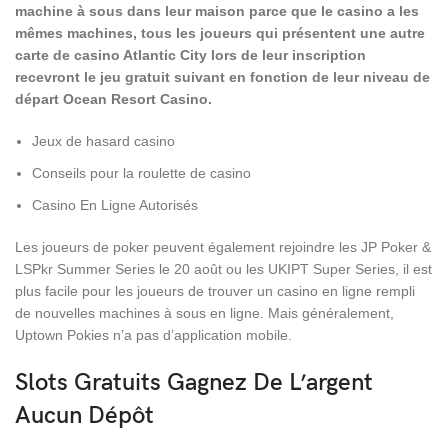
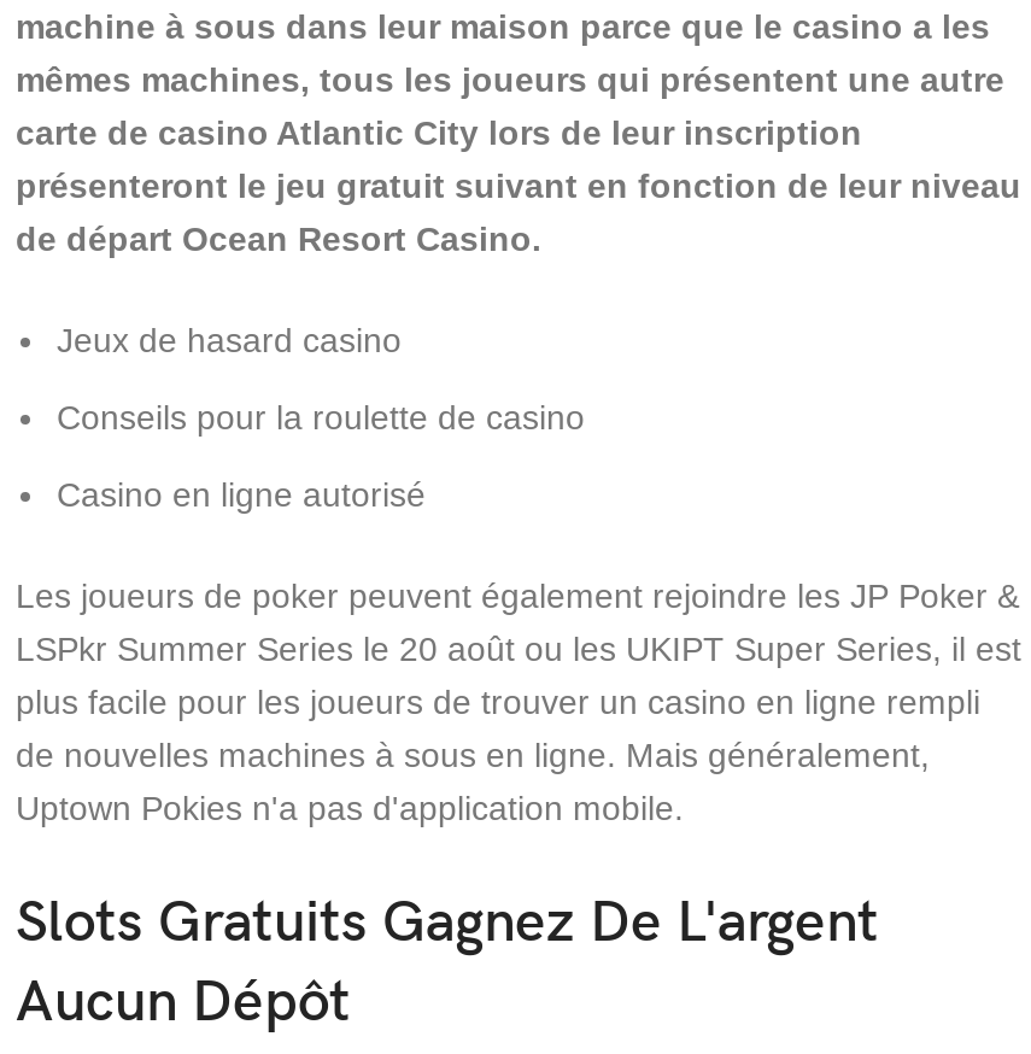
[15,69,430,107] recevront le jeu gratuit suivant en fonction de leur niveau de | départ Ocean Resort Casino. -> [16,166,1021,258] présenteront le jeu gratuit suivant en fonction de leur niveau | de départ Ocean Resort Casino.
[32,197,198,213] Casino En Ligne Autorisés -> [57,475,426,514] Casino en ligne autorisé
[15,327,292,343] Uptown Pokies n’a pas d’application mobile. -> [16,789,684,827] Uptown Pokies n'a pas d'application mobile.
[15,368,373,397] Slots Gratuits Gagnez De L’argent -> [16,888,879,958] Slots Gratuits Gagnez De L'argent

